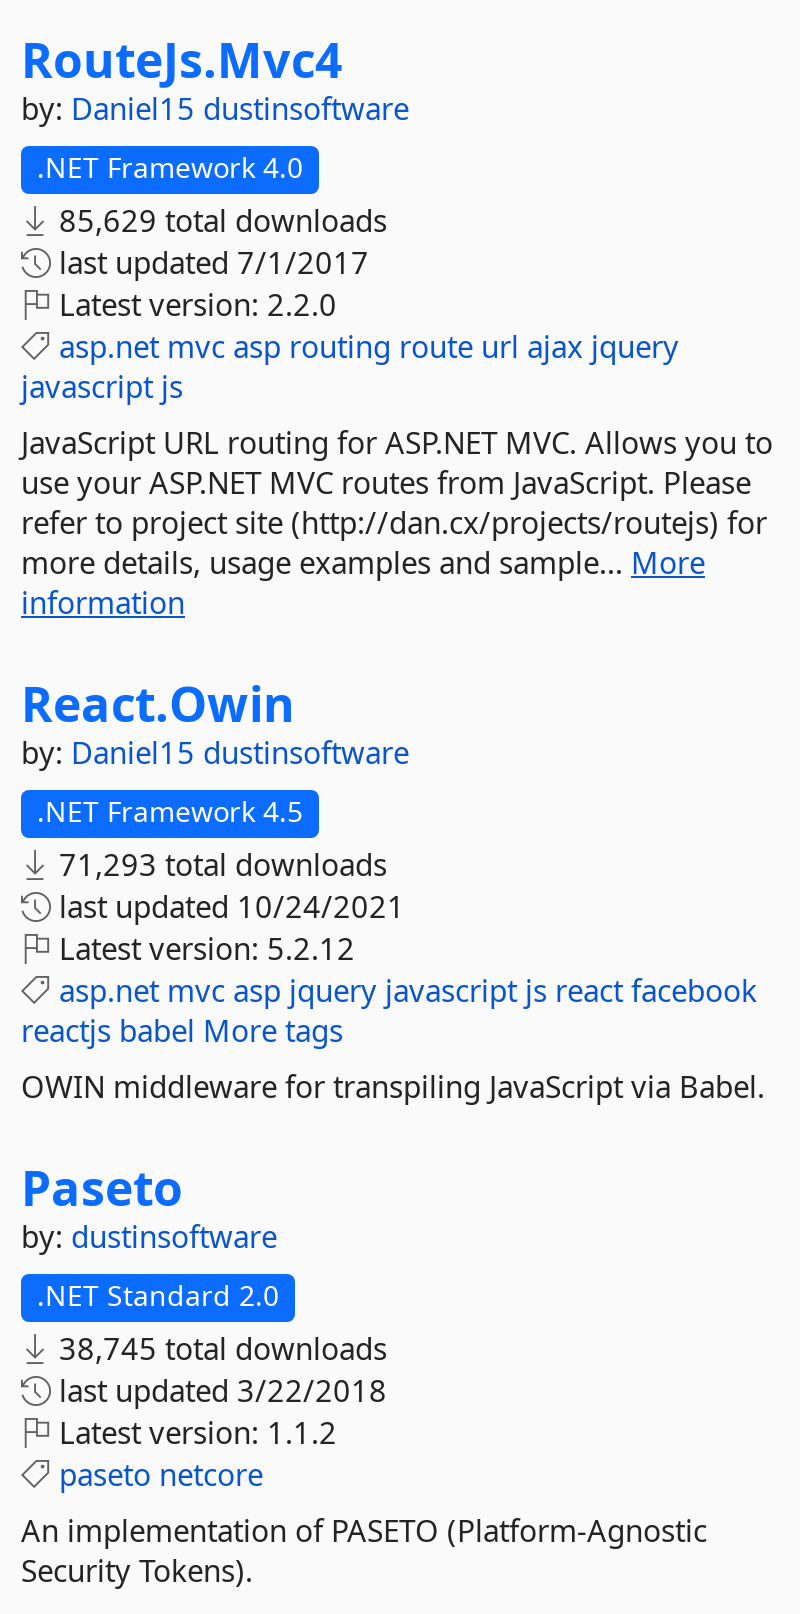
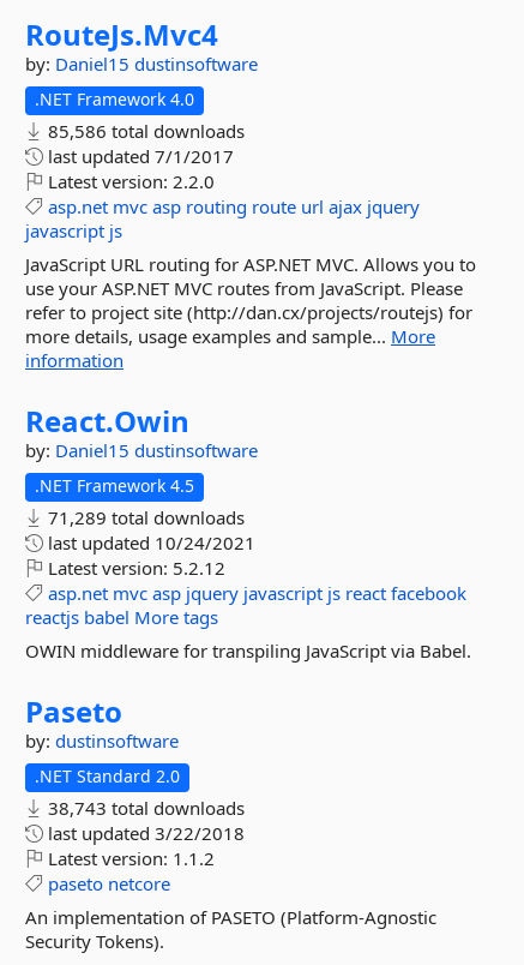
[51,200,387,240] 85,629 total downloads -> [43,119,245,143] 85,586 total downloads
[51,844,387,884] 71,293 total downloads -> [43,505,245,529] 71,289 total downloads
[51,1328,387,1368] 38,745 total downloads -> [43,796,245,820] 38,743 total downloads

